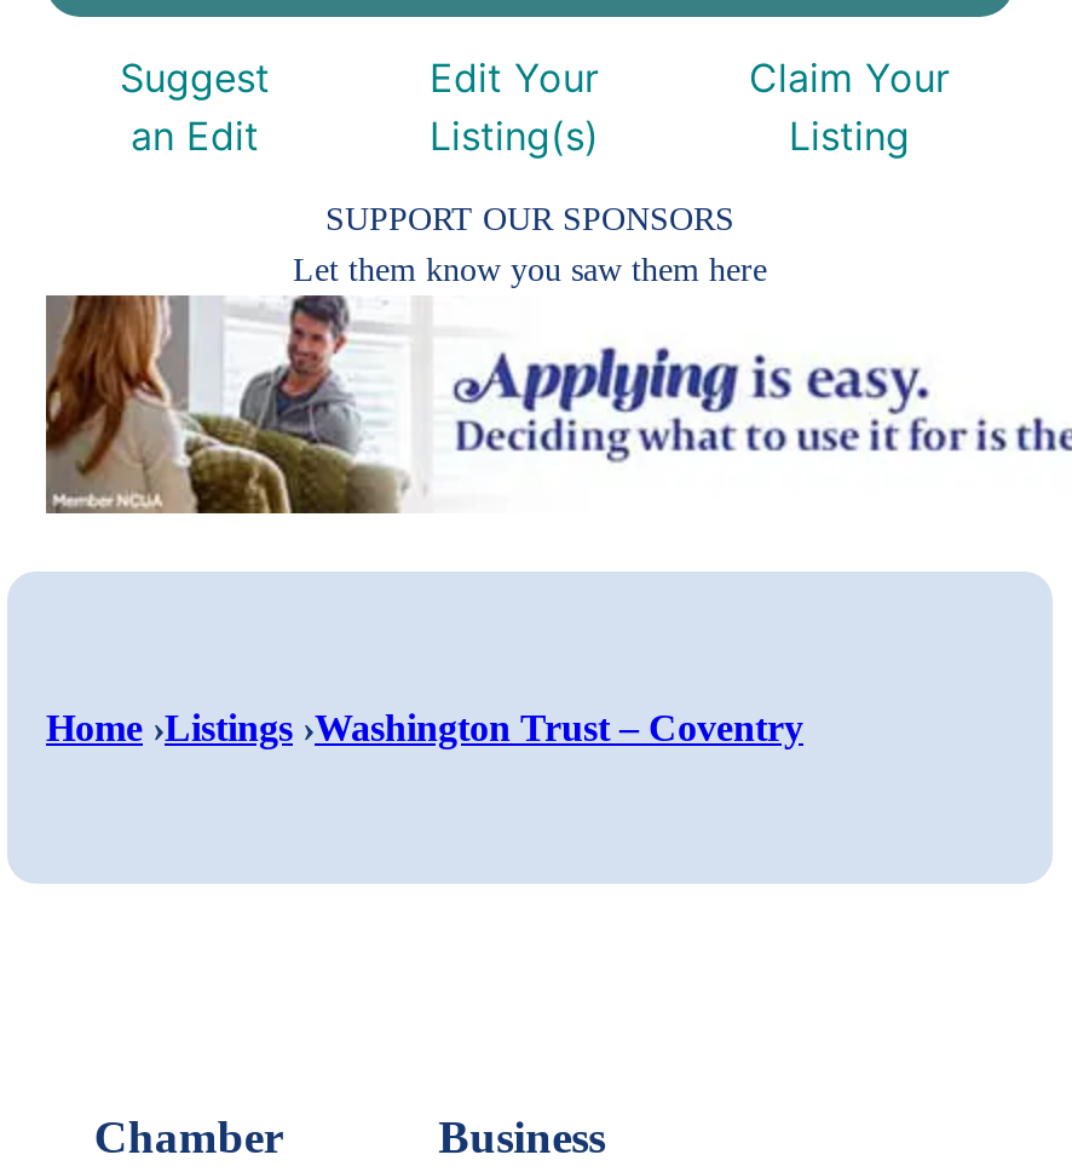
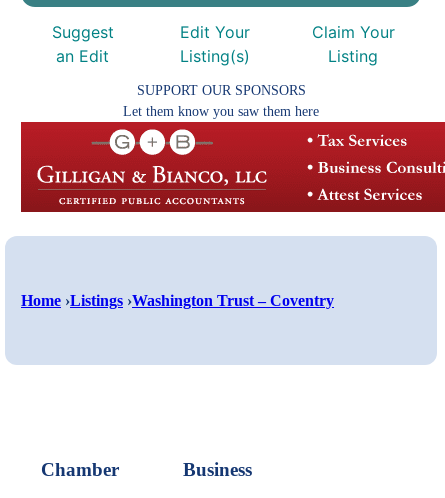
[44,293,1065,516] [image] -> [20,121,442,213] [image]

